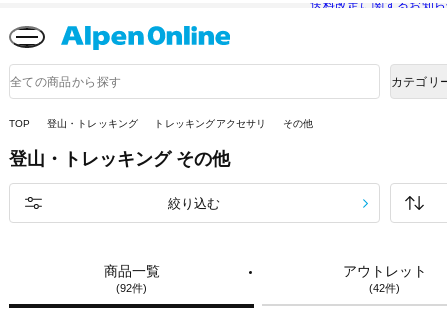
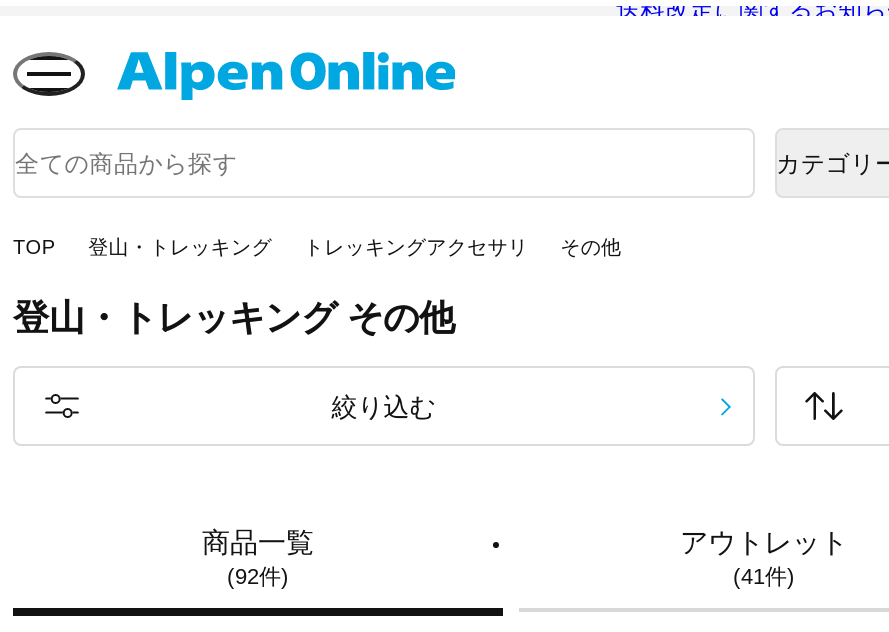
[369,282,400,294] (42件) -> [733,564,795,588] (41件)

